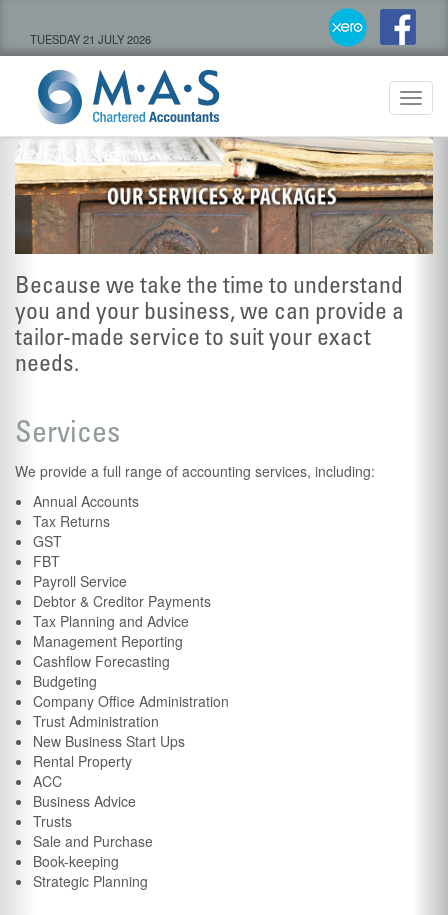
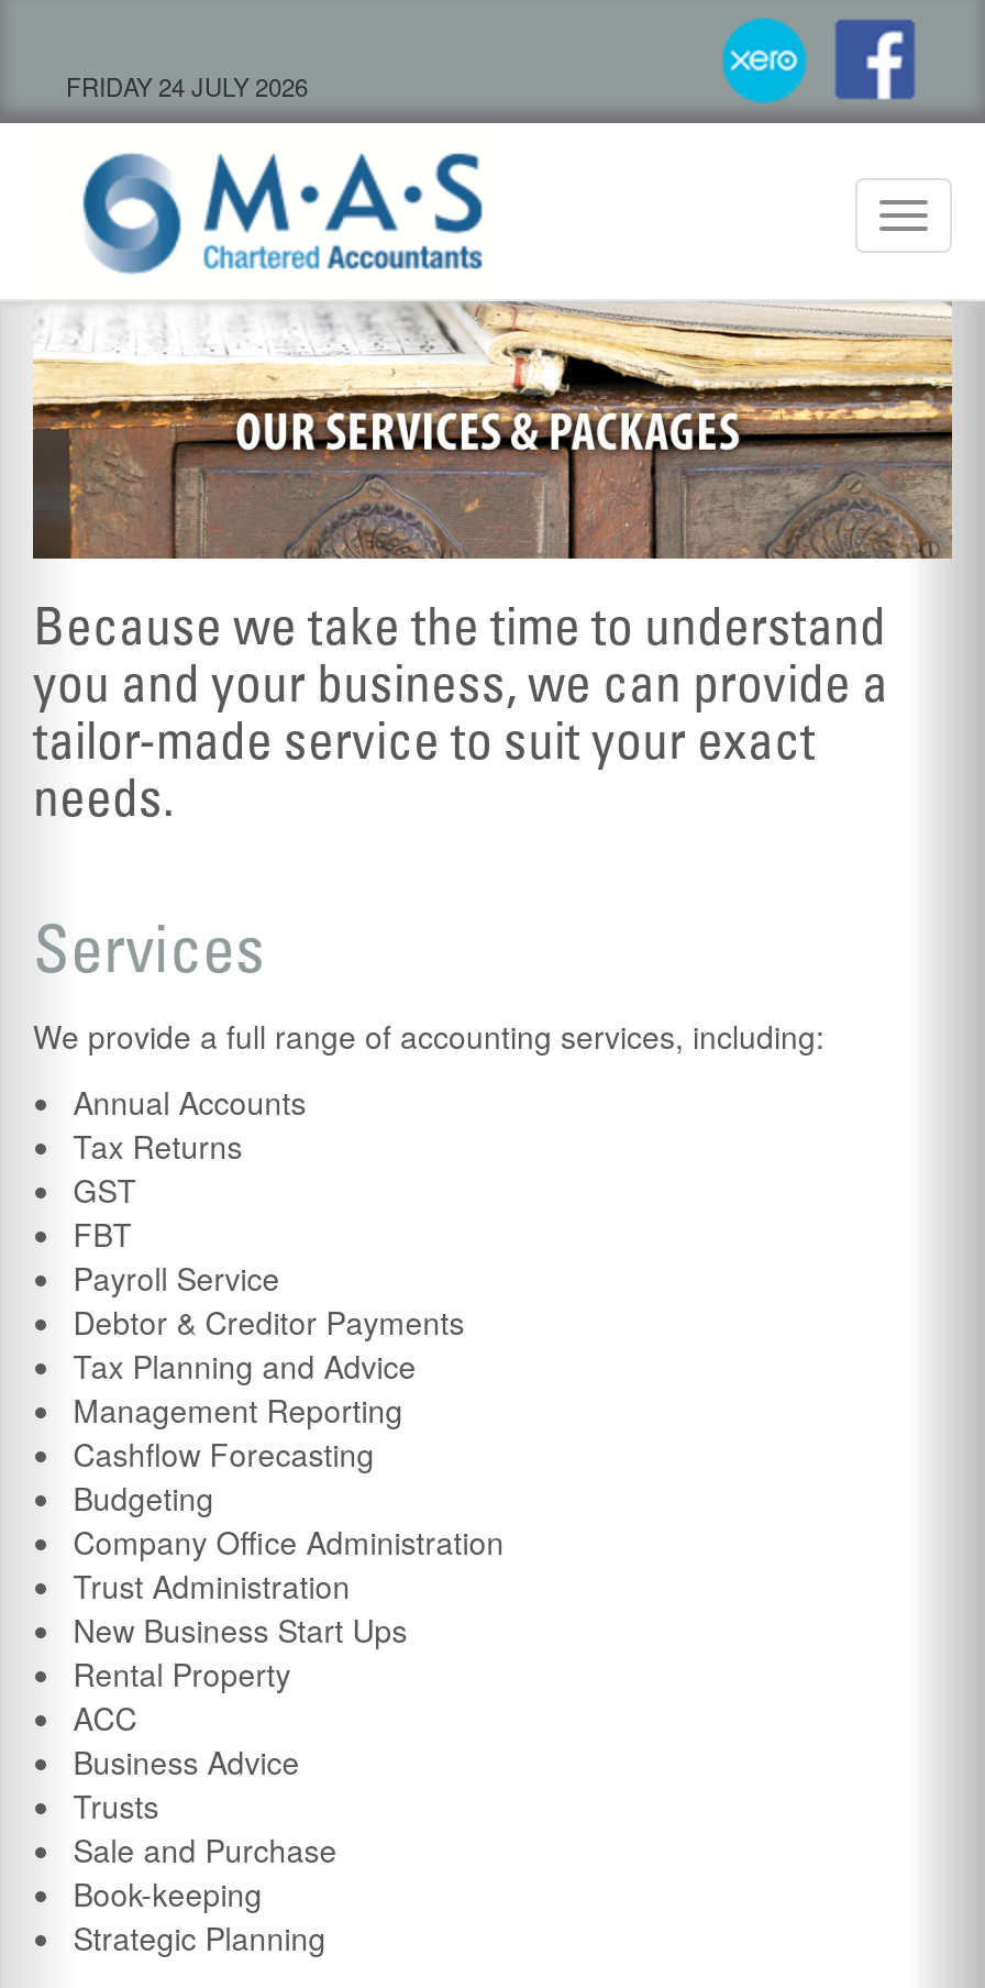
[30,31,151,47] TUESDAY 21 JULY 2026 -> [66,68,308,103] FRIDAY 24 JULY 2026

